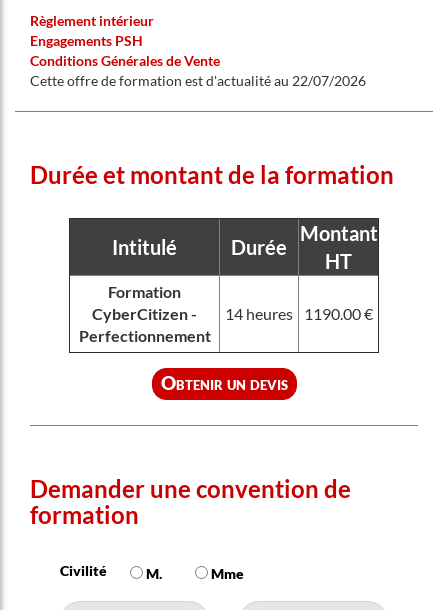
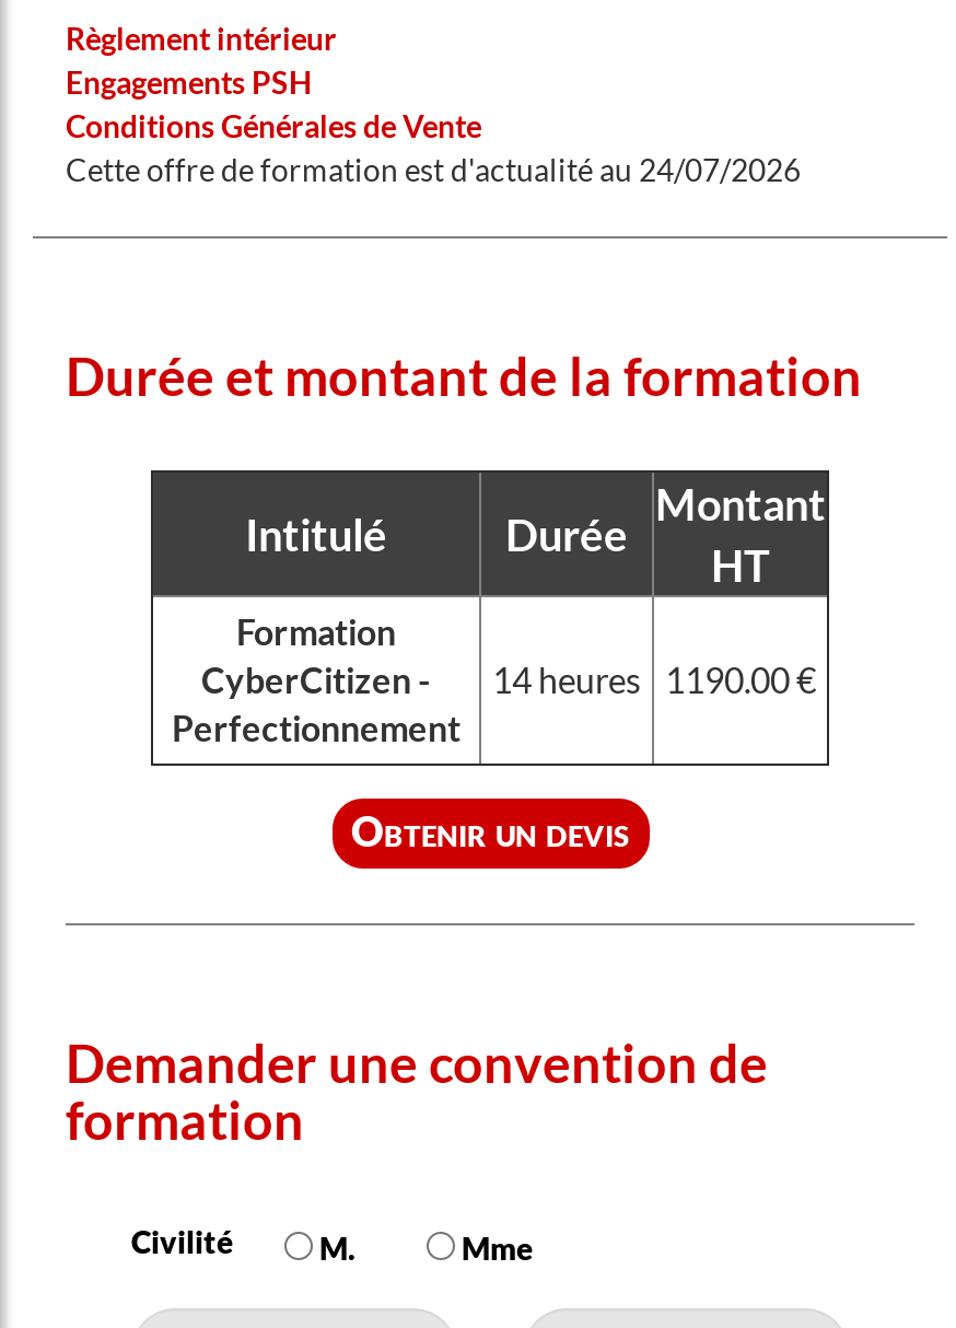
[30,72,366,89] Cette offre de formation est d'actualité au 22/07/2026 -> [66,151,801,188] Cette offre de formation est d'actualité au 24/07/2026

